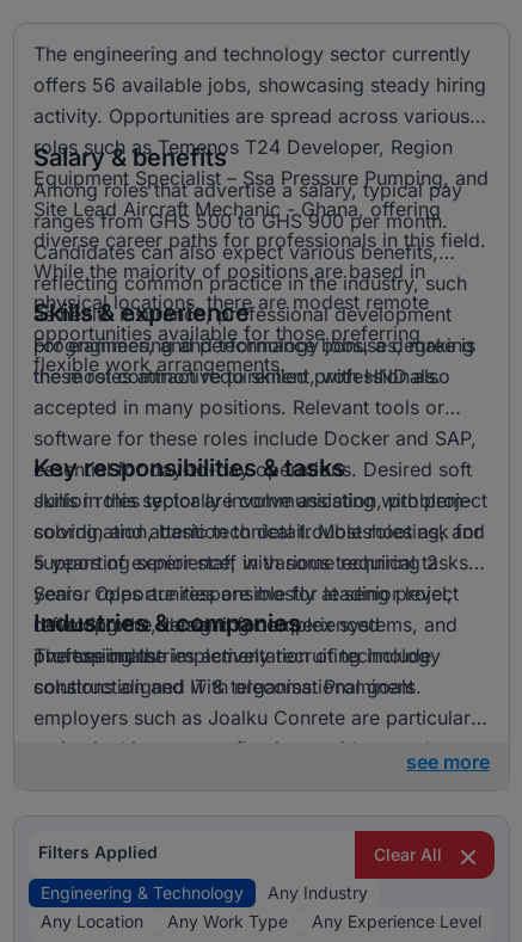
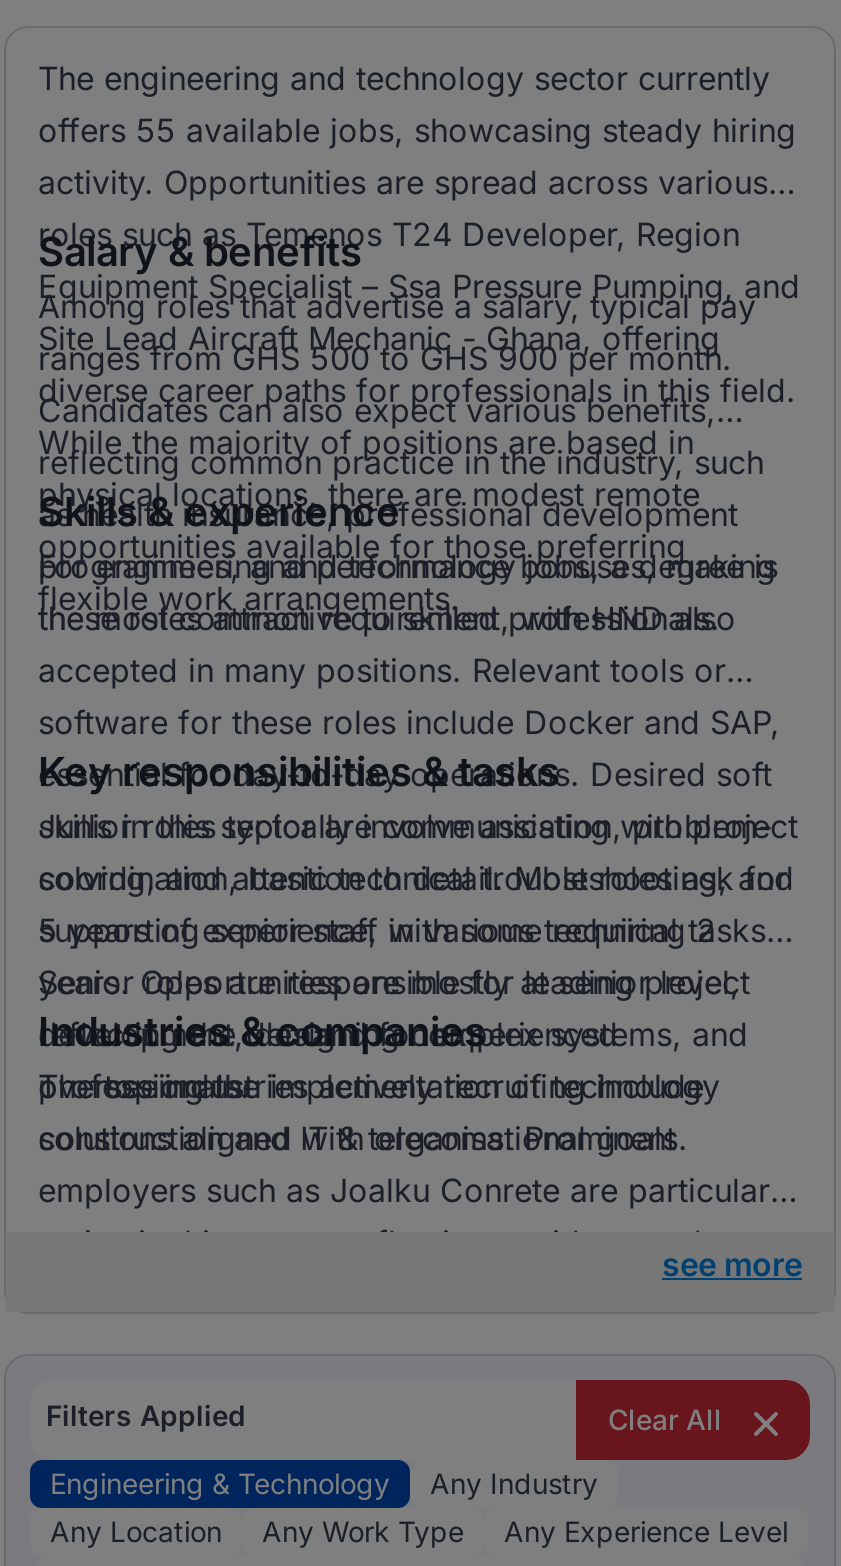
[33,73,486,97] offers 56 available jobs, showcasing steady hiring -> [38,110,796,150] offers 55 available jobs, showcasing steady hiring

